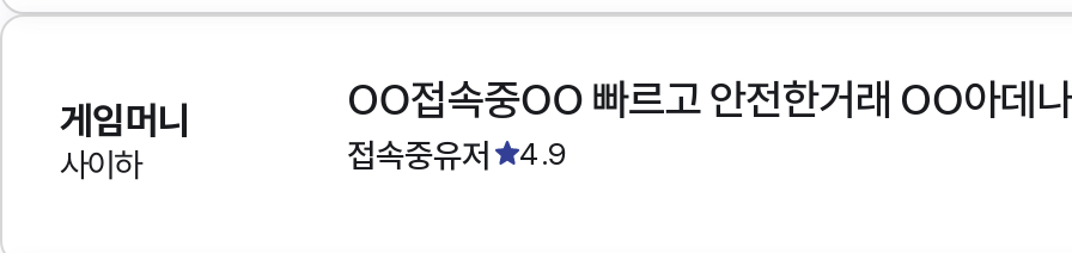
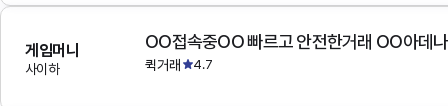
[347,135,567,173] 접속중유저 | 4.9 -> [145,56,213,72] 퀵거래 | 4.7

